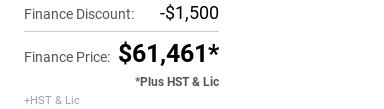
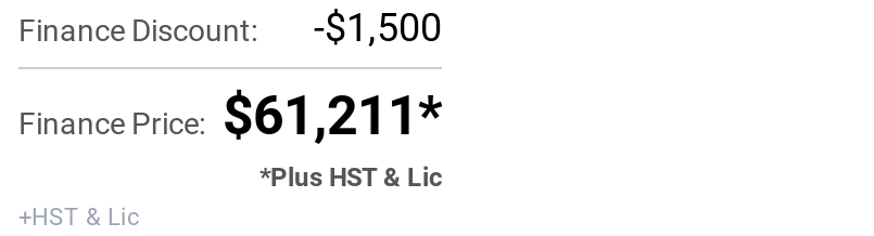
[24,39,219,68] Finance Price: $61,461* -> [18,84,442,147] Finance Price: $61,211*

